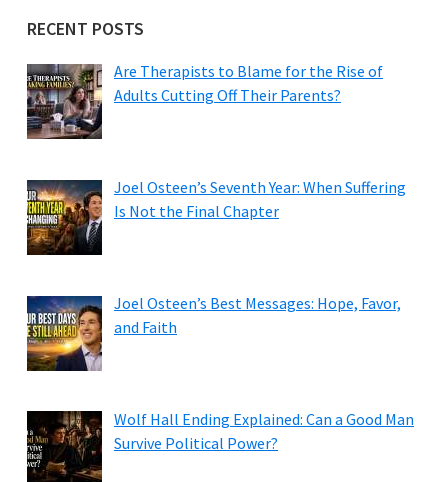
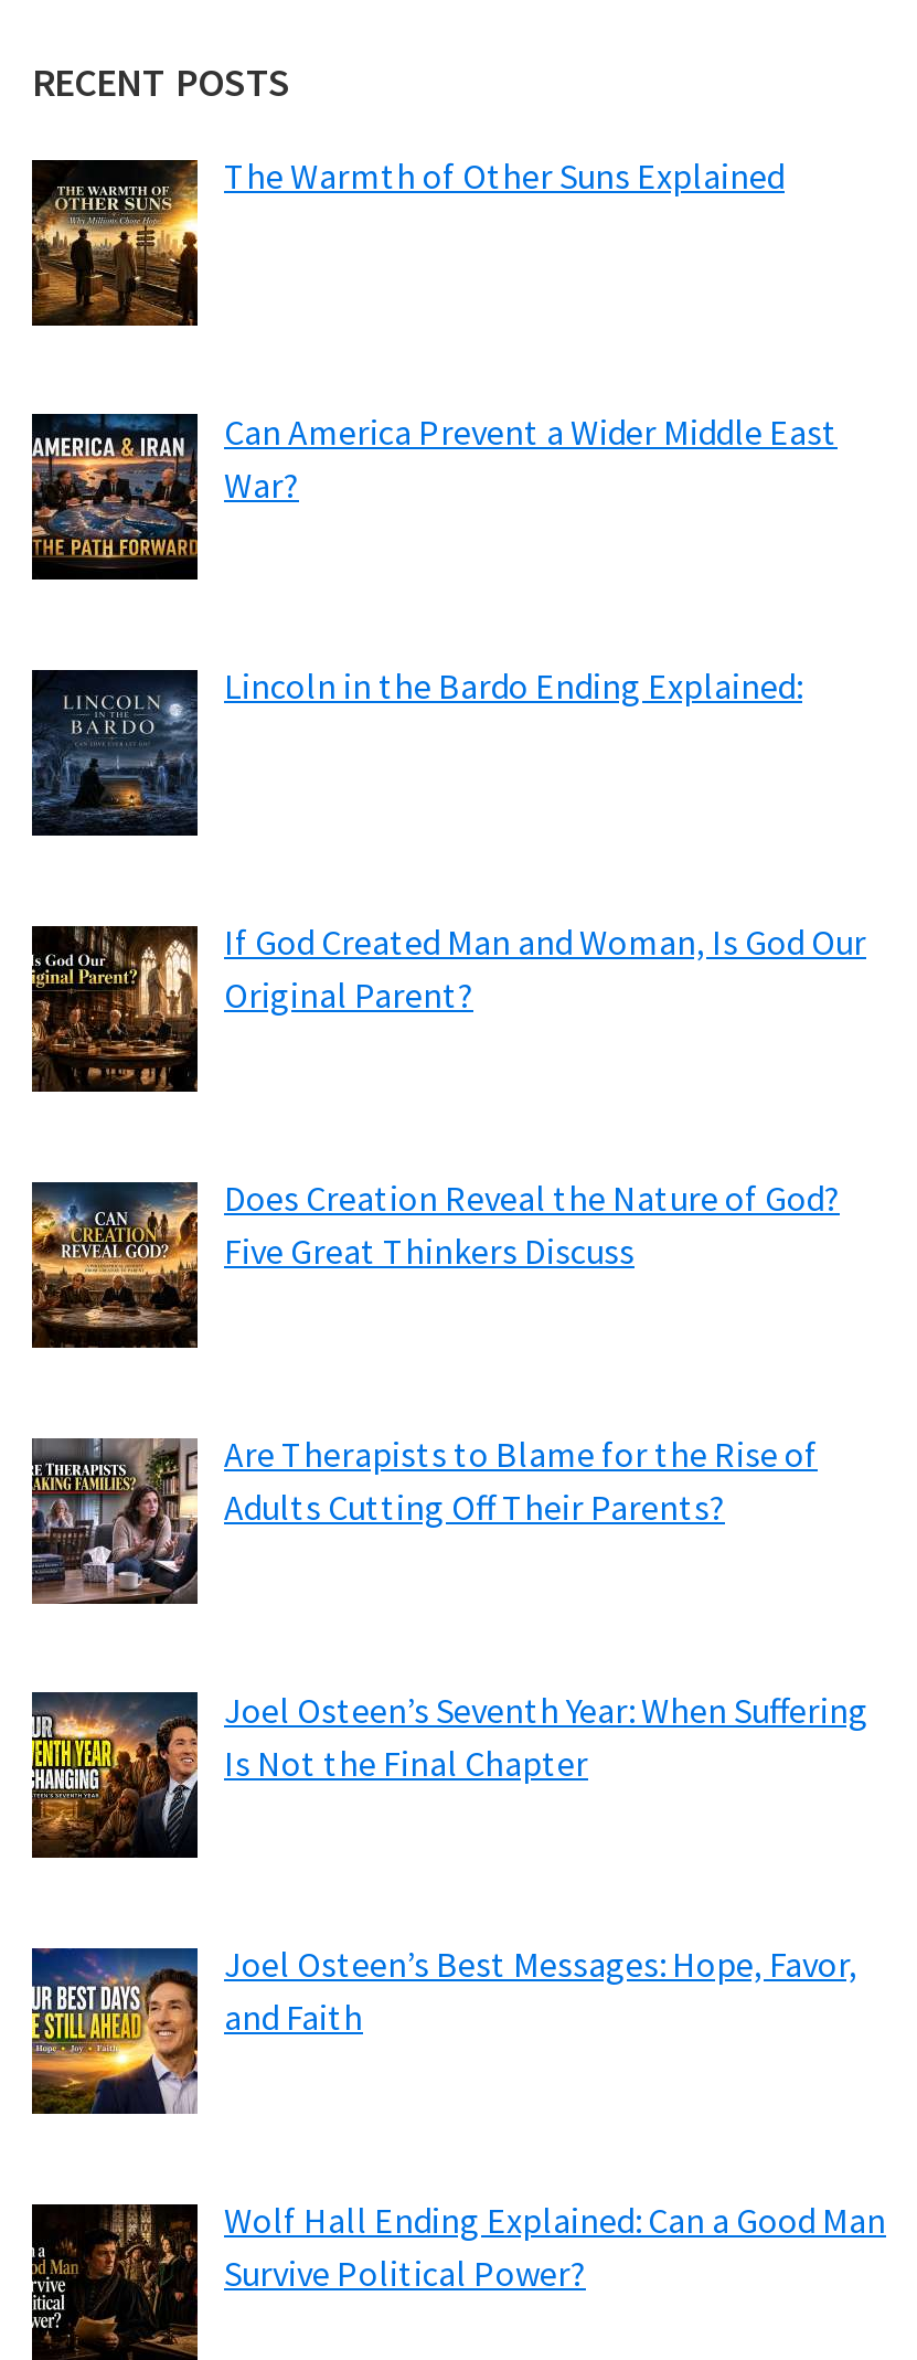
none -> [30,408,838,583] [image] | Can America Prevent a Wider Middle East | War?
none -> [30,664,802,839] [image] | Lincoln in the Bardo Ending Explained:
none -> [30,919,866,1095] [image] | If God Created Man and Woman, Is God Our | Original Parent?
none -> [30,1175,840,1351] [image] | Does Creation Reveal the Nature of God? | Five Great Thinkers Discuss
none -> [32,153,785,329] [image] | The Warmth of Other Suns Explained

